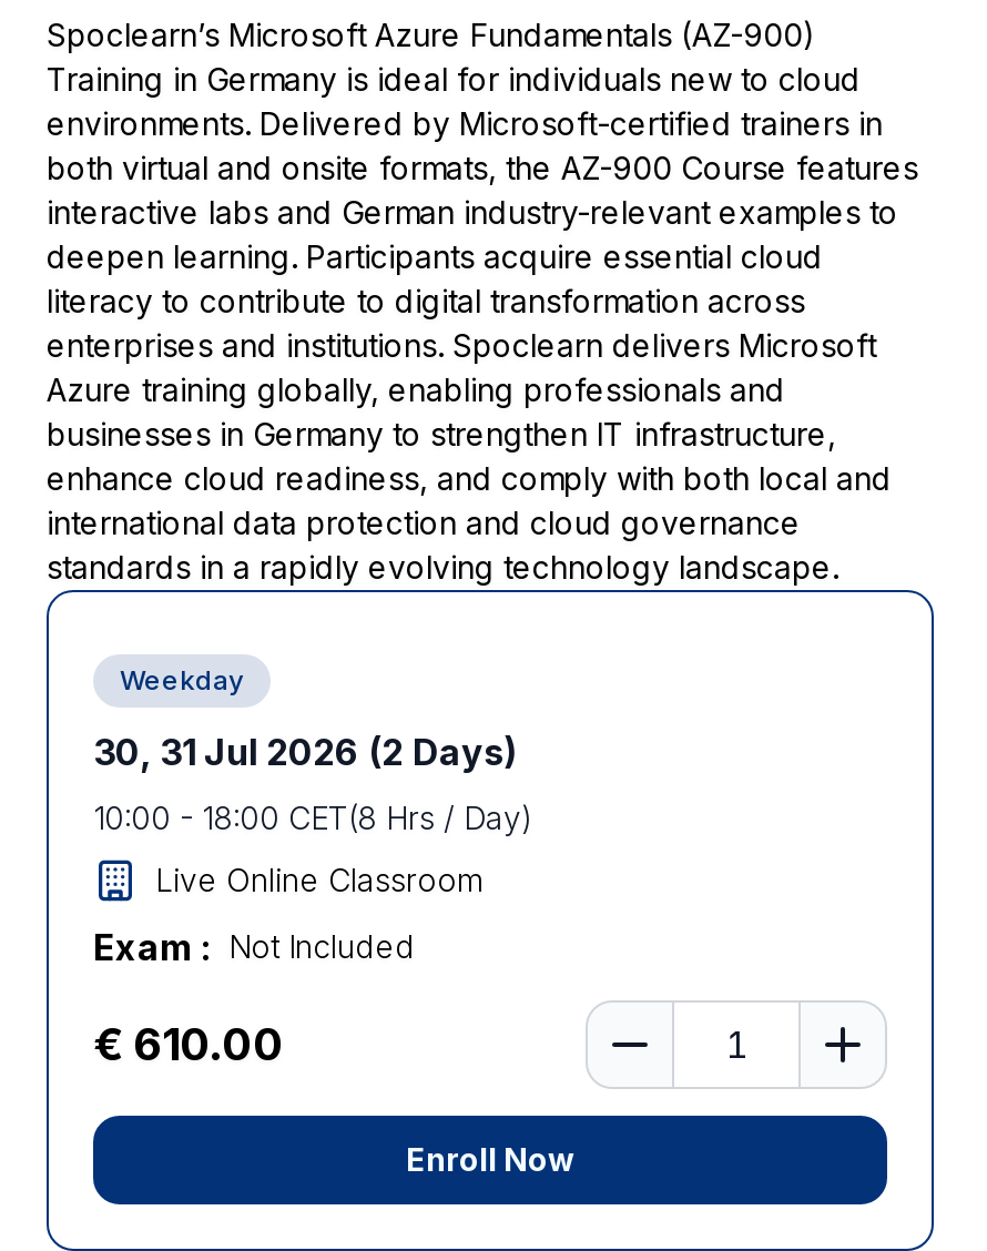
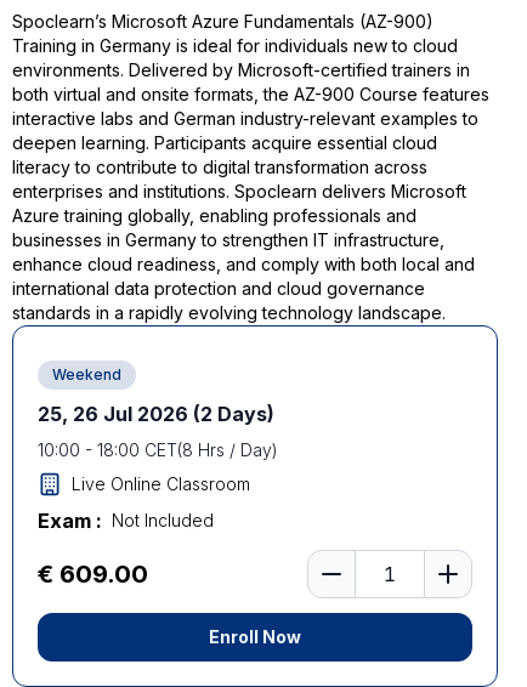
[120,663,244,696] Weekday -> [52,365,121,384] Weekend
[93,730,517,774] 30, 31 Jul 2026 (2 Days) -> [38,402,274,426] 25, 26 Jul 2026 (2 Days)
[93,1018,284,1071] € 610.00 -> [38,560,148,589] € 609.00

